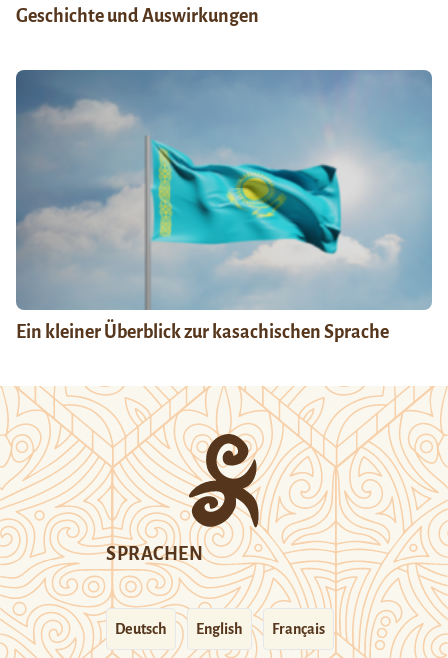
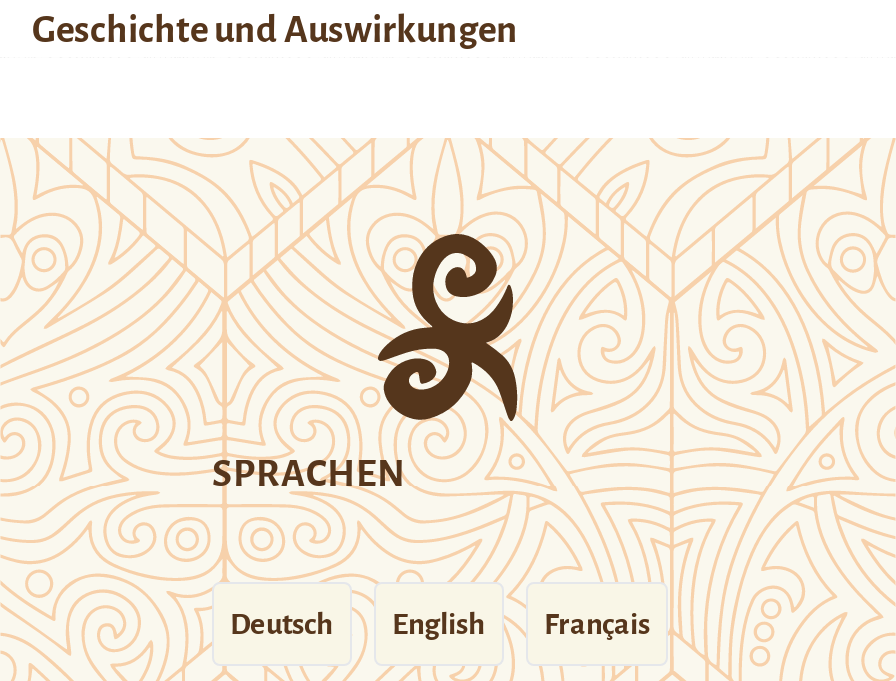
[15,69,433,342] [image] | Ein kleiner Überblick zur kasachischen Sprache -> none

